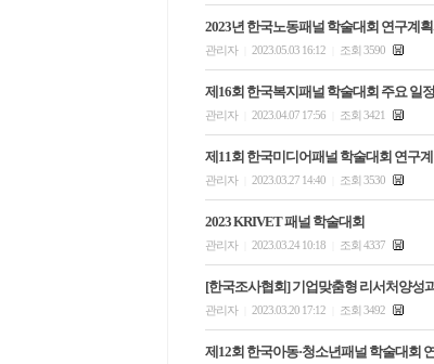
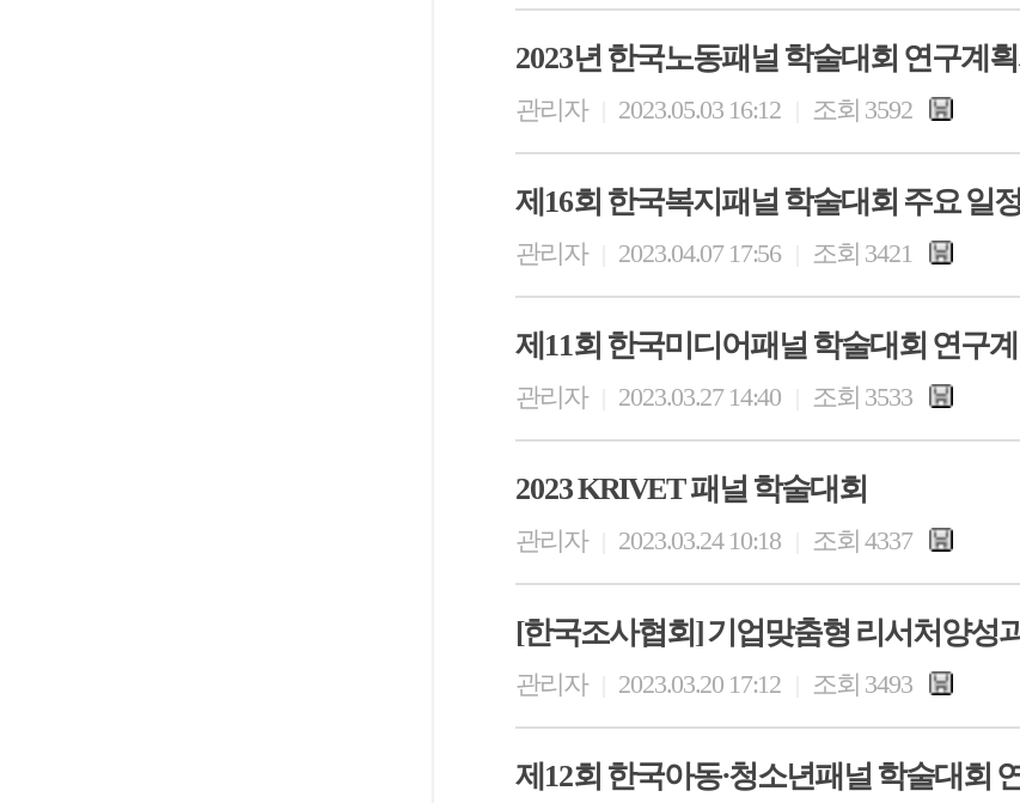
[205,43,387,56] 관리자 2023.05.03 16:12 조회 3590 -> [515,95,917,123] 관리자 2023.05.03 16:12 조회 3592
[205,173,387,186] 관리자 2023.03.27 14:40 조회 3530 -> [515,382,917,410] 관리자 2023.03.27 14:40 조회 3533
[205,303,387,316] 관리자 2023.03.20 17:12 조회 3492 -> [515,669,917,698] 관리자 2023.03.20 17:12 조회 3493

